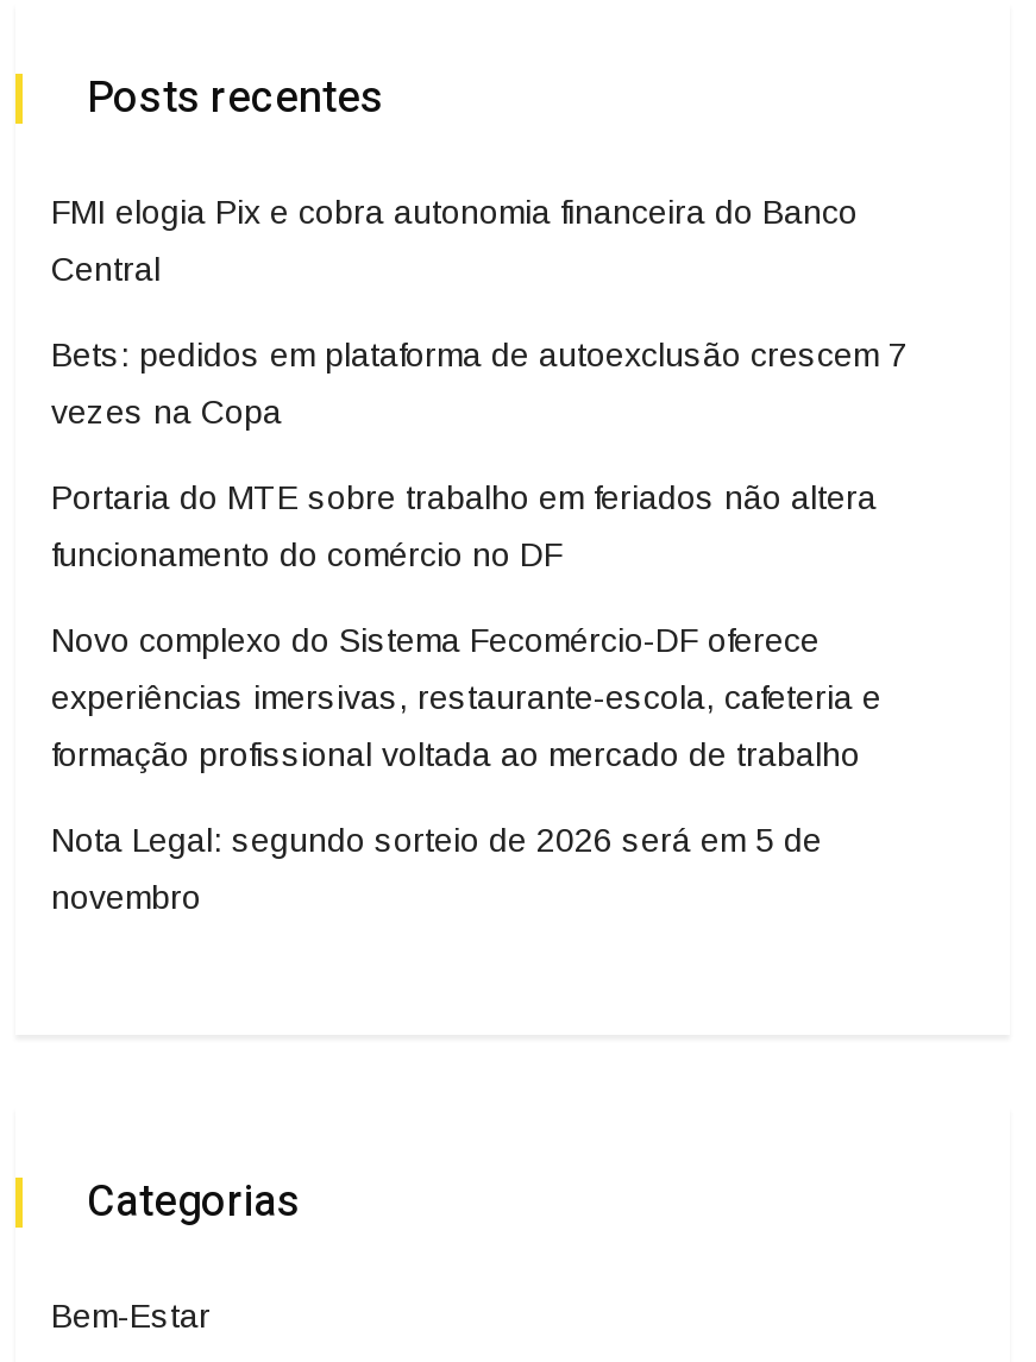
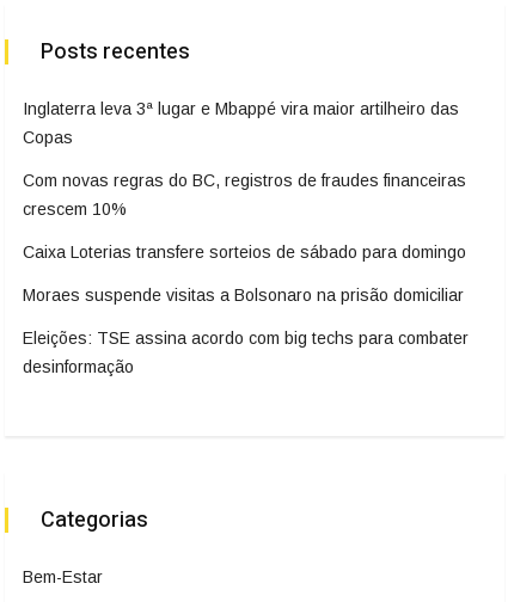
[51,194,908,917] FMI elogia Pix e cobra autonomia financeira do Banco | Central | Bets: pedidos em plataforma de autoexclusão crescem 7 | vezes na Copa | Portaria do MTE sobre trabalho em feriados não altera | funcionamento do comércio no DF | Novo complexo do Sistema Fecomércio-DF oferece | experiências imersivas, restaurante-escola, cafeteria e | formação profissional voltada ao mercado de trabalho | Nota Legal: segundo sorteio de 2026 será em 5 de | novembro -> [23,100,469,377] Inglaterra leva 3ª lugar e Mbappé vira maior artilheiro das | Copas | Com novas regras do BC, registros de fraudes financeiras | crescem 10% | Caixa Loterias transfere sorteios de sábado para domingo | Moraes suspende visitas a Bolsonaro na prisão domiciliar | Eleições: TSE assina acordo com big techs para combater | desinformação

